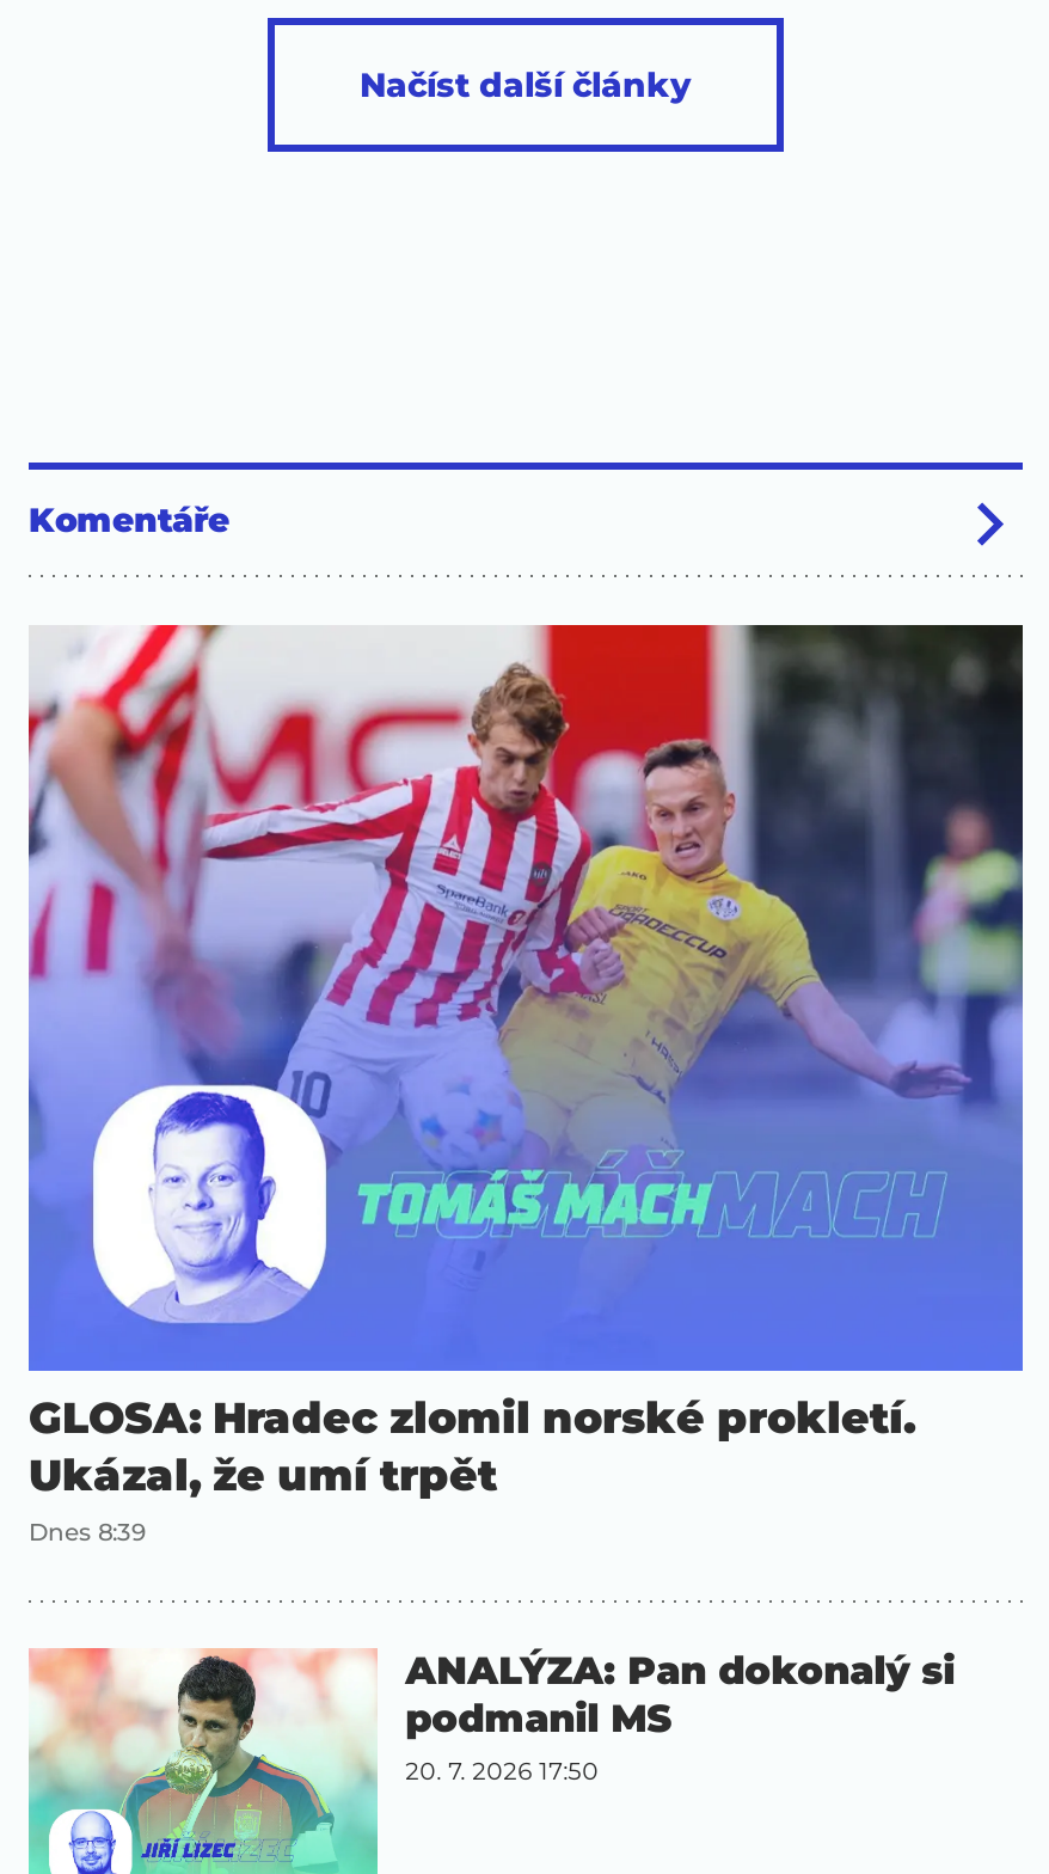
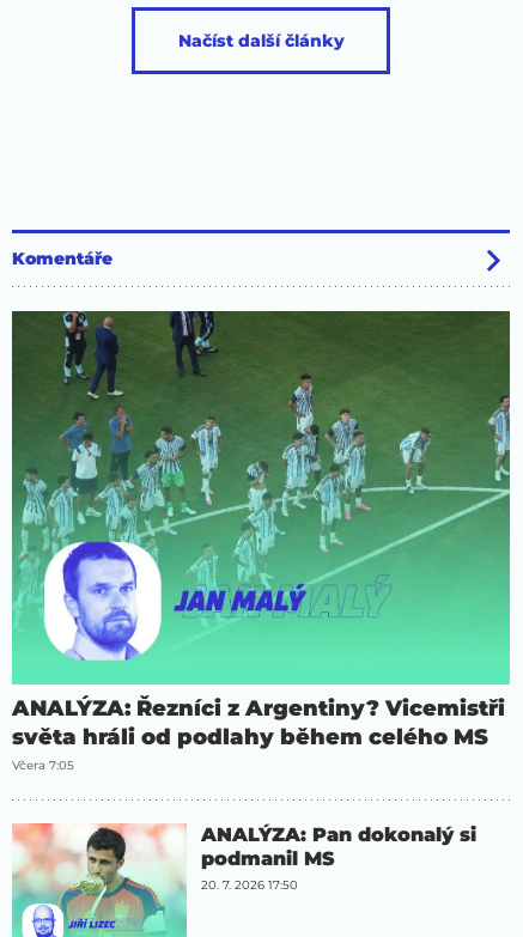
[26,621,1025,1546] [image] | GLOSA: Hradec zlomil norské prokletí. | Ukázal, že umí trpět | Dnes 8:39 -> [11,310,511,773] [image] | ANALÝZA: Řezníci z Argentiny? Vicemistři | světa hráli od podlahy během celého MS | Včera 7:05

